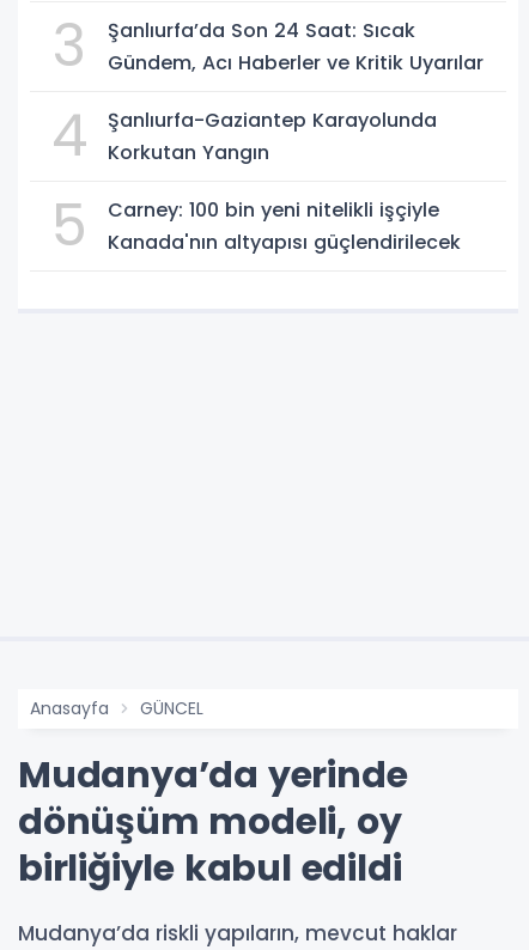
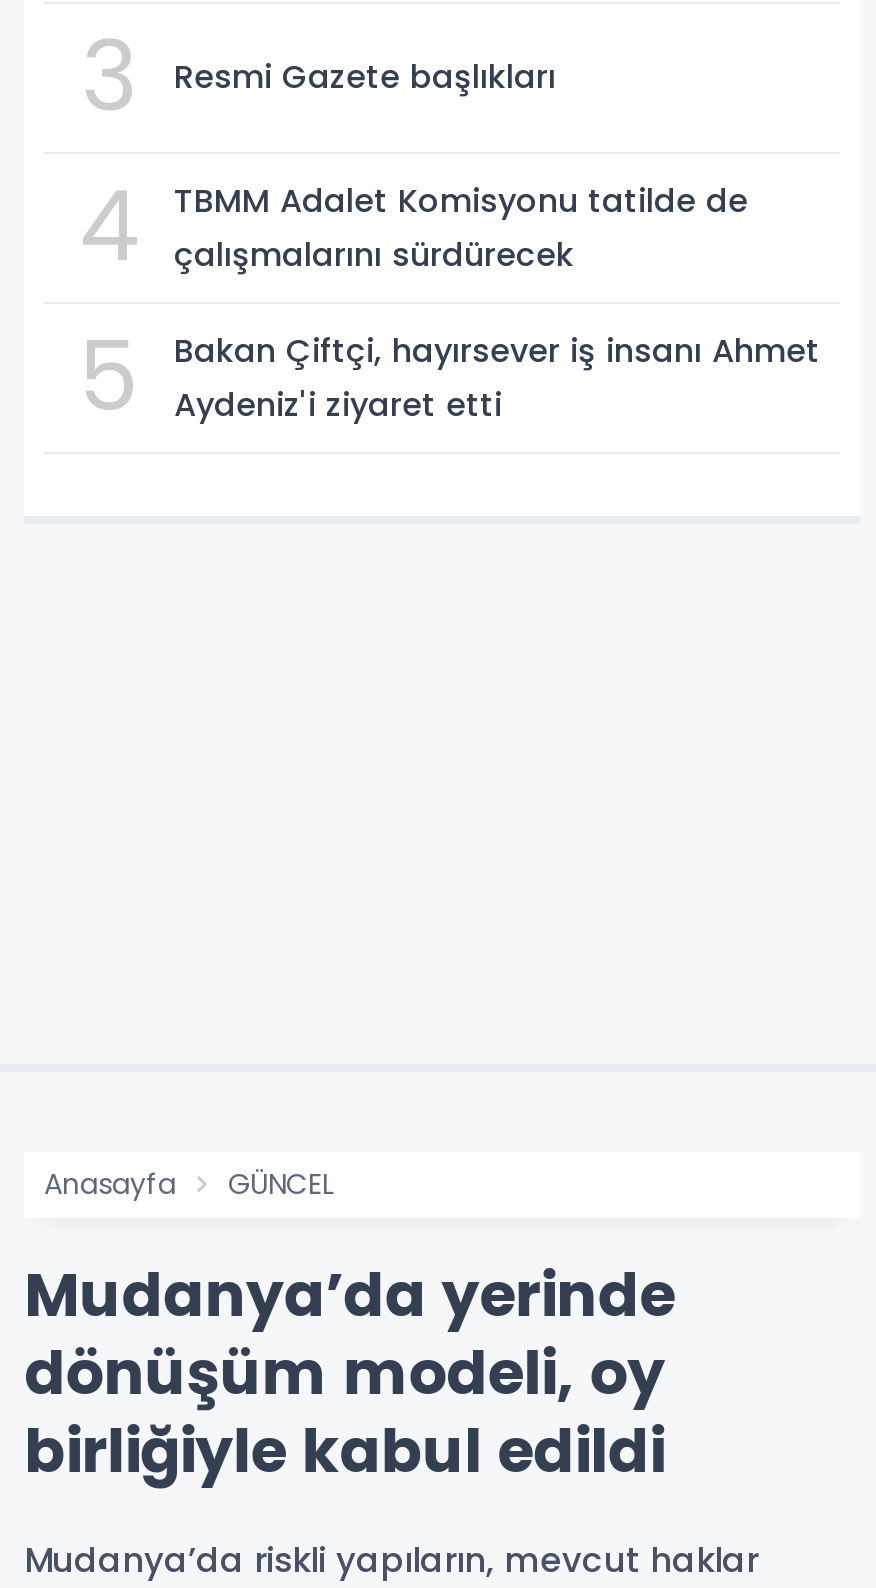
[108,17,484,76] Şanlıurfa’da Son 24 Saat: Sıcak | Gündem, Acı Haberler ve Kritik Uyarılar -> [174,55,556,101] Resmi Gazete başlıkları
[108,106,437,166] Şanlıurfa-Gaziantep Karayolunda | Korkutan Yangın -> [174,178,748,278] TBMM Adalet Komisyonu tatilde de | çalışmalarını sürdürecek
[108,196,461,256] Carney: 100 bin yeni nitelikli işçiyle | Kanada'nın altyapısı güçlendirilecek -> [174,328,820,428] Bakan Çiftçi, hayırsever iş insanı Ahmet | Aydeniz'i ziyaret etti

